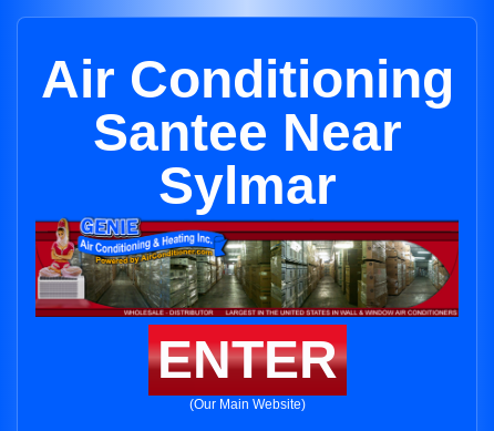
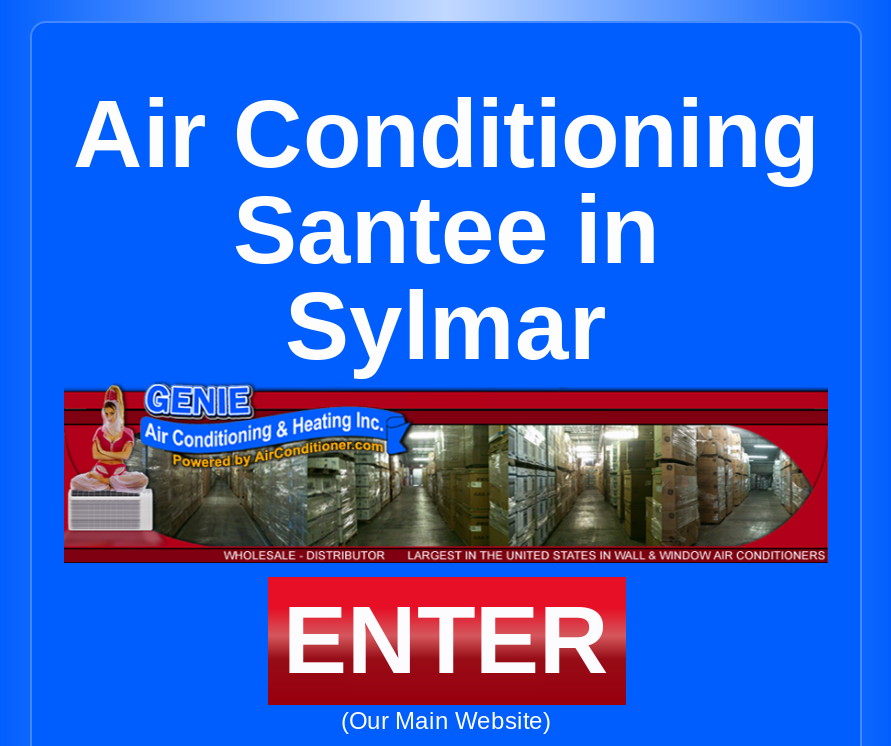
[92,103,402,162] Santee Near -> [233,177,659,283] Santee in

